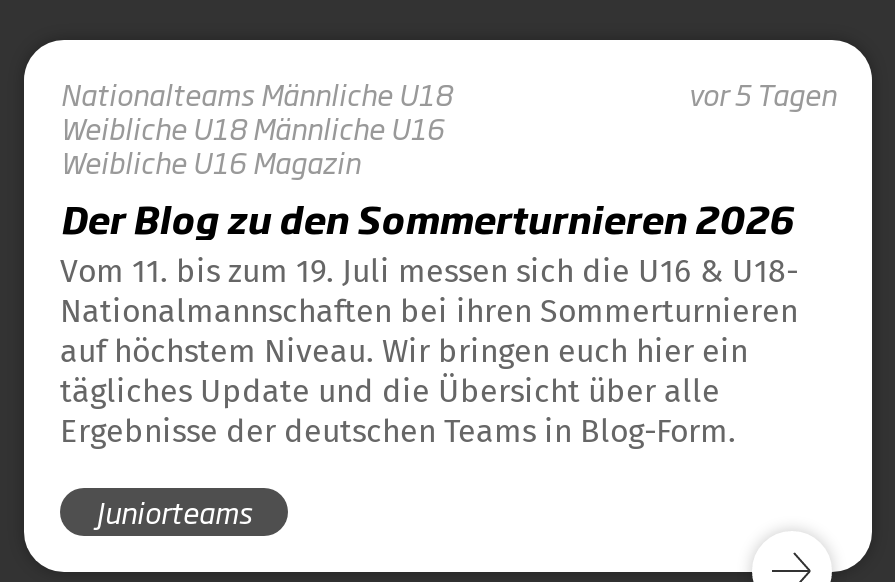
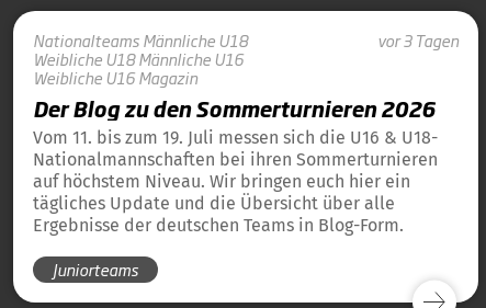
[688,72,836,114] vor 5 Tagen -> [377,28,459,52] vor 3 Tagen

